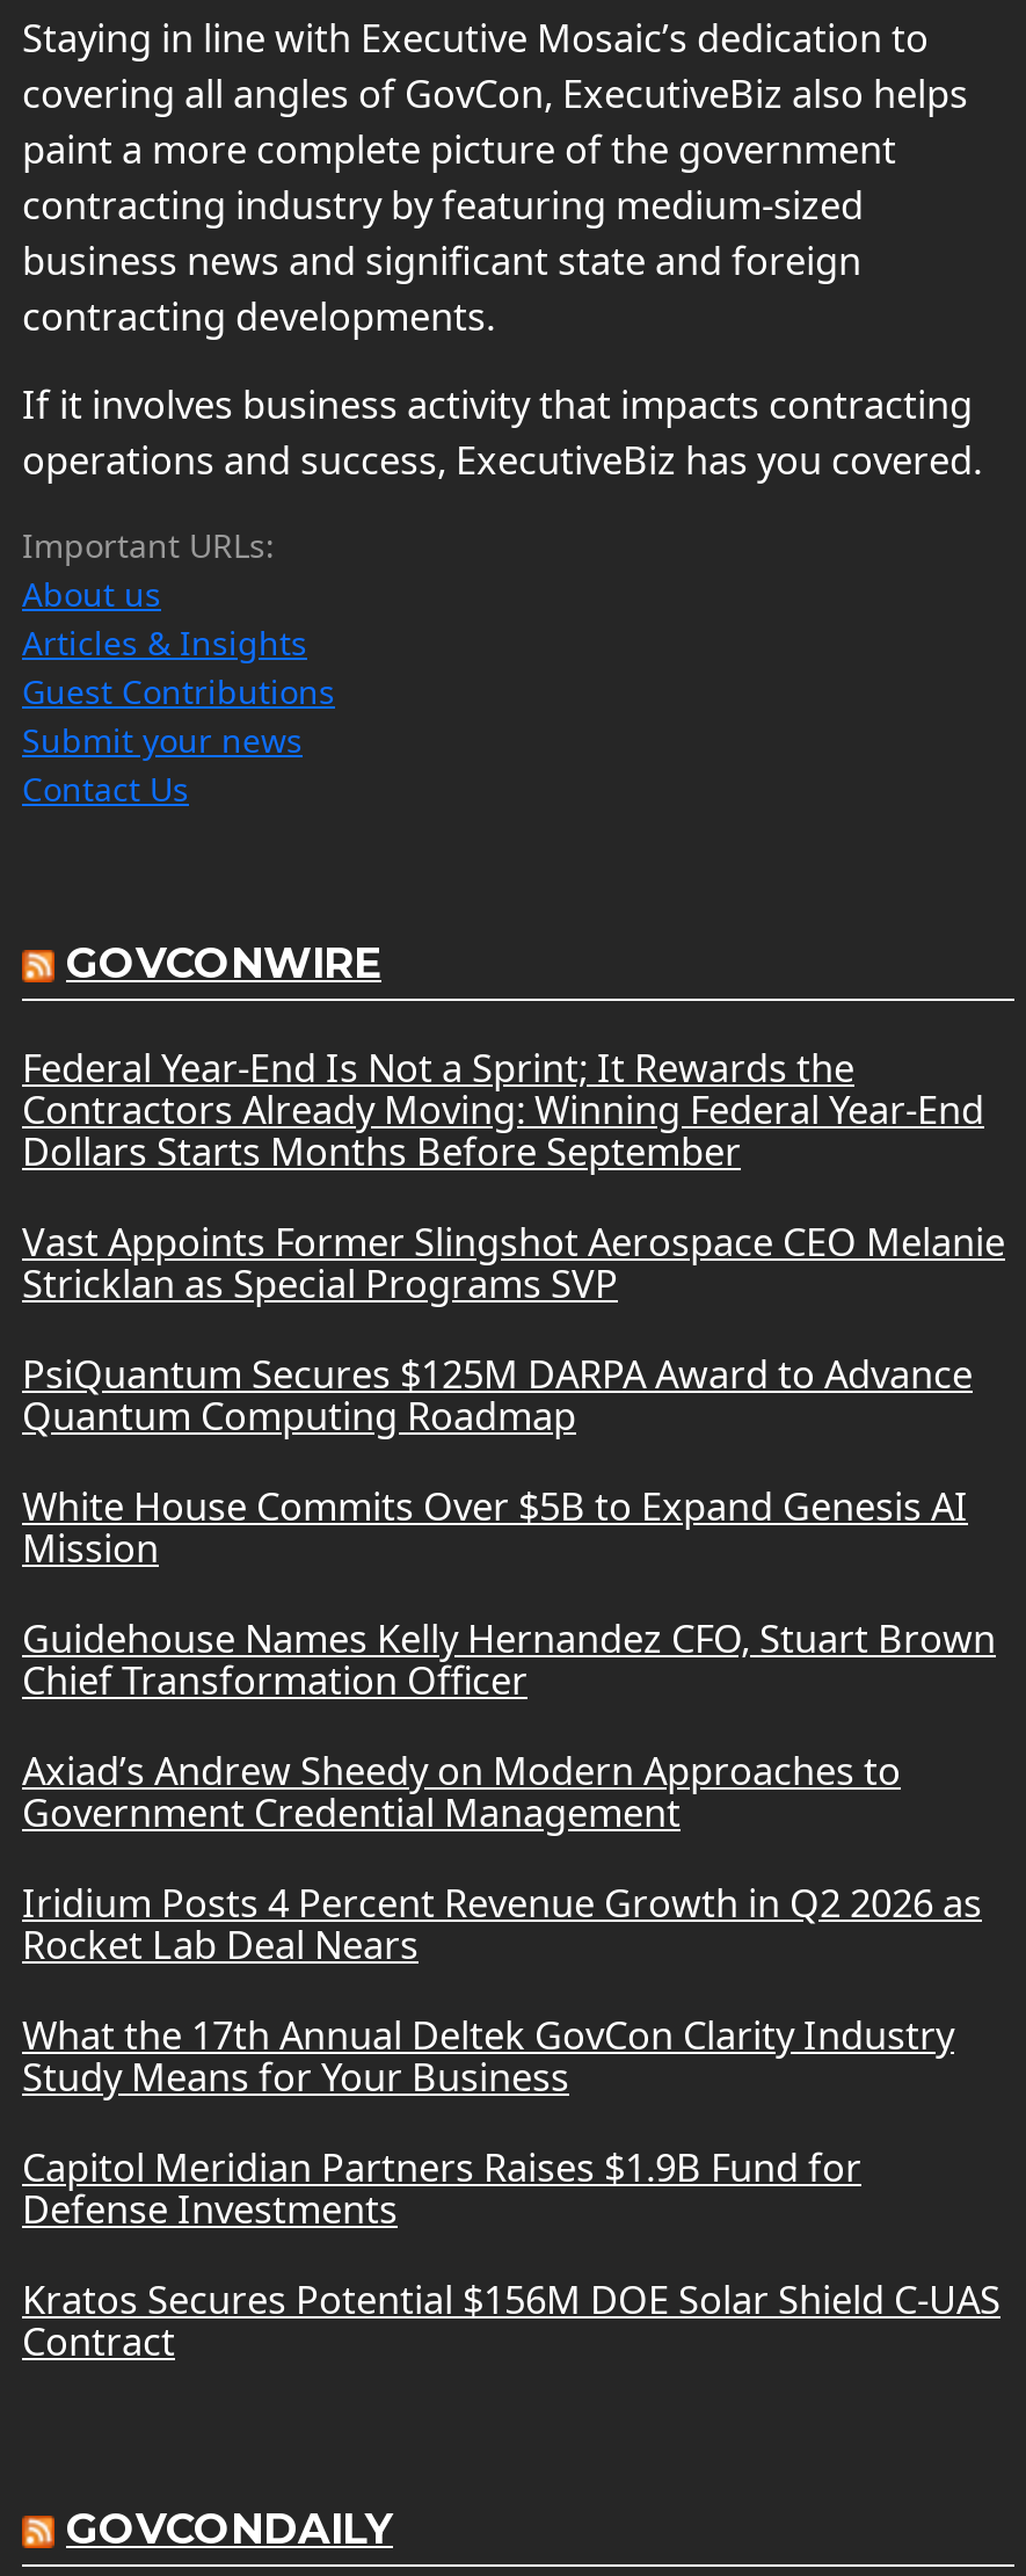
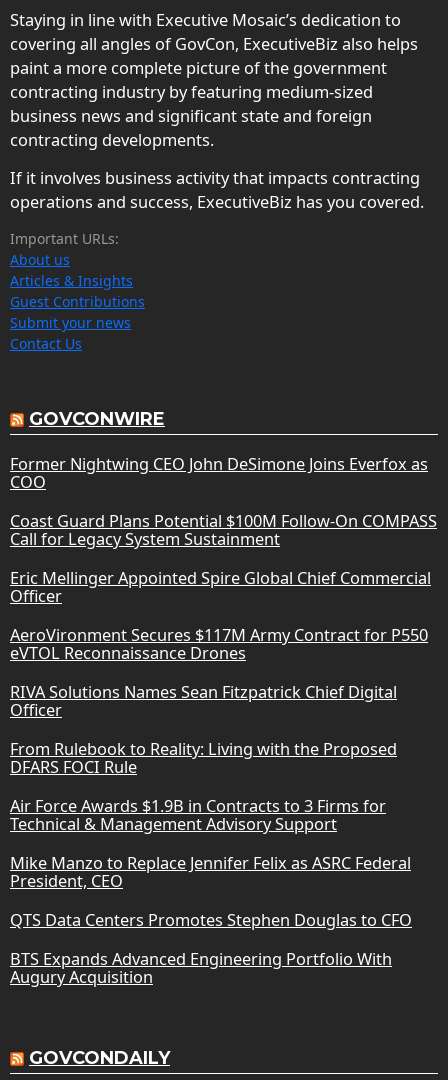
[22,1042,984,1177] Federal Year-End Is Not a Sprint; It Rewards the | Contractors Already Moving: Winning Federal Year-End | Dollars Starts Months Before September -> [10,453,428,493] Former Nightwing CEO John DeSimone Joins Everfox as | COO
[22,1216,1005,1309] Vast Appoints Former Slingshot Aerospace CEO Melanie | Stricklan as Special Programs SVP -> [10,510,437,550] Coast Guard Plans Potential $100M Follow-On COMPASS | Call for Legacy System Sustainment
[22,1349,973,1441] PsiQuantum Secures $125M DARPA Award to Advance | Quantum Computing Roadmap -> [10,567,431,607] Eric Mellinger Appointed Spire Global Chief Commercial | Officer
[22,1481,968,1574] White House Commits Over $5B to Expand Genesis AI | Mission -> [10,624,428,664] AeroVironment Secures $117M Army Contract for P550 | eVTOL Reconnaissance Drones
[22,1613,996,1706] Guidehouse Names Kelly Hernandez CFO, Stuart Brown | Chief Transformation Officer -> [10,681,397,721] RIVA Solutions Names Sean Fitzpatrick Chief Digital | Officer
[22,1745,901,1838] Axiad’s Andrew Sheedy on Modern Approaches to | Government Credential Management -> [10,738,397,778] From Rulebook to Reality: Living with the Proposed | DFARS FOCI Rule
[22,1878,982,1970] Iridium Posts 4 Percent Revenue Growth in Q2 2026 as | Rocket Lab Deal Nears -> [10,795,386,835] Air Force Awards $1.9B in Contracts to 3 Firms for | Technical & Management Advisory Support
[22,2010,954,2103] What the 17th Annual Deltek GovCon Clarity Industry | Study Means for Your Business -> [10,852,411,892] Mike Manzo to Replace Jennifer Felix as ASRC Federal | President, CEO
[22,2142,861,2235] Capitol Meridian Partners Raises $1.9B Fund for | Defense Investments -> [10,909,412,931] QTS Data Centers Promotes Stephen Douglas to CFO
[22,2274,1000,2367] Kratos Secures Potential $156M DOE Solar Shield C-UAS | Contract -> [10,948,392,988] BTS Expands Advanced Engineering Portfolio With | Augury Acquisition

